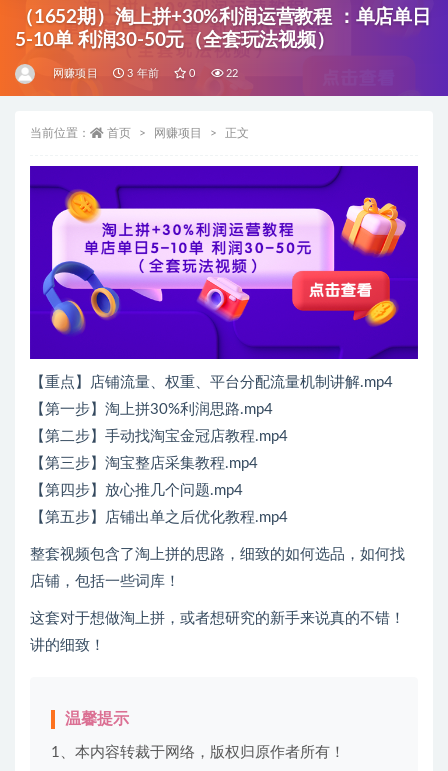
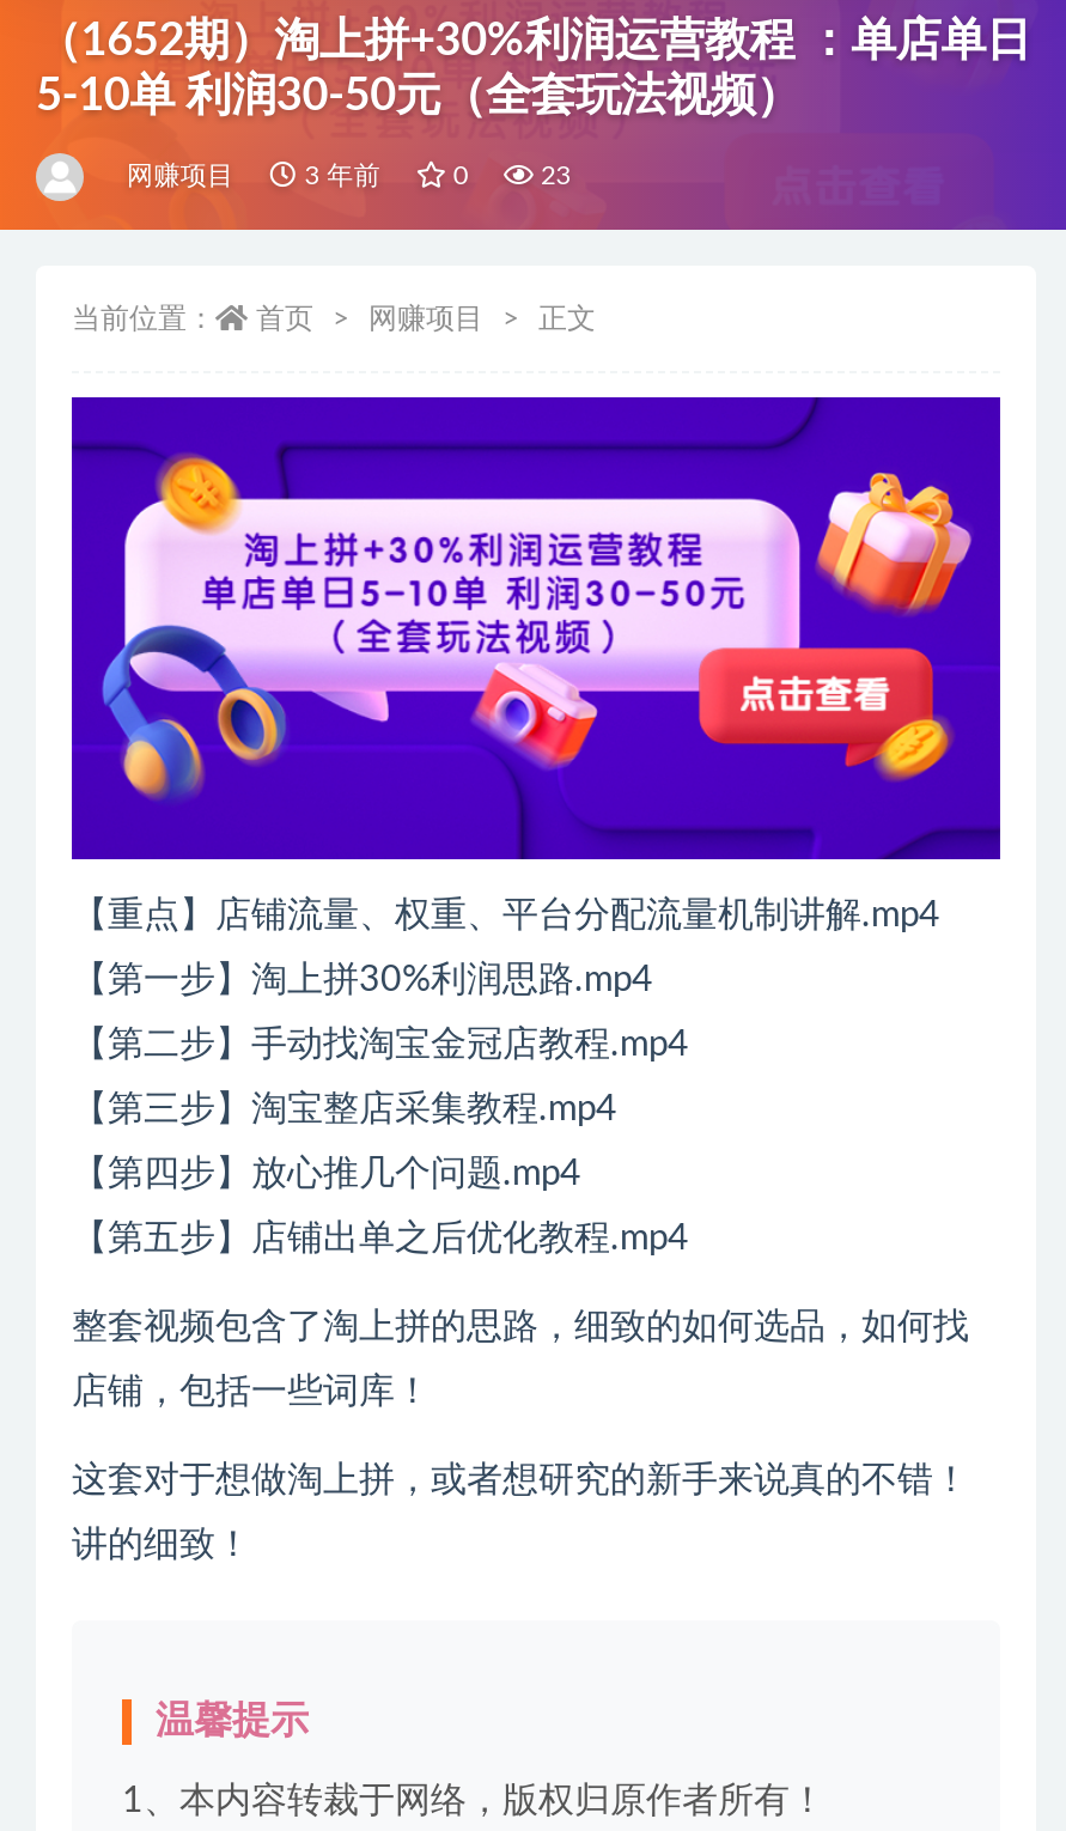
[223,68,238,79] 22 -> [533,163,570,189] 23

